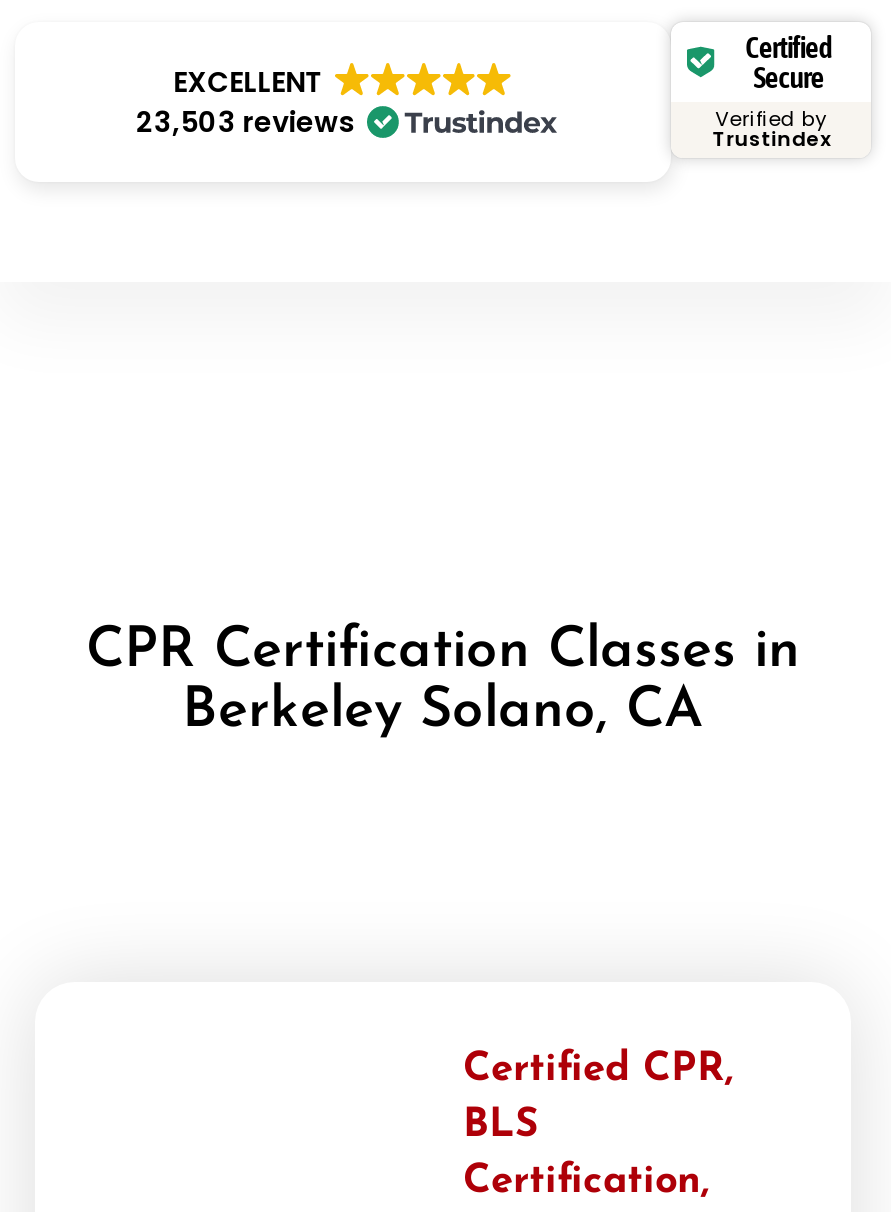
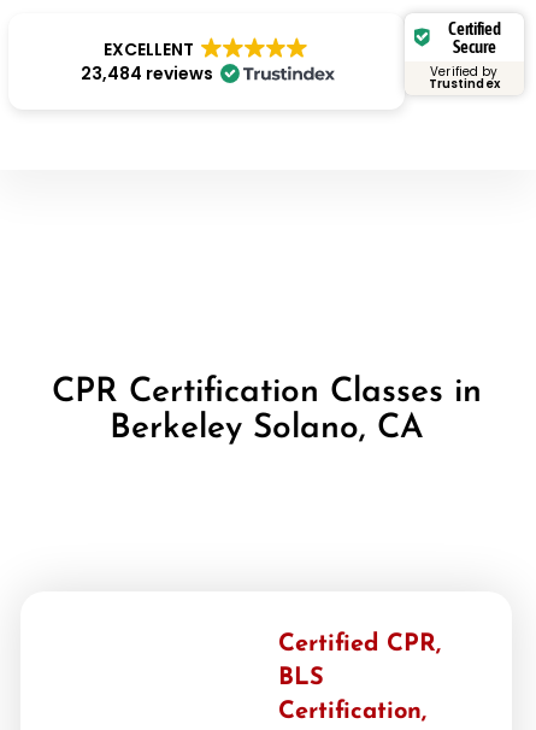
[136,102,354,142] 23,503 reviews -> [81,61,213,86] 23,484 reviews

